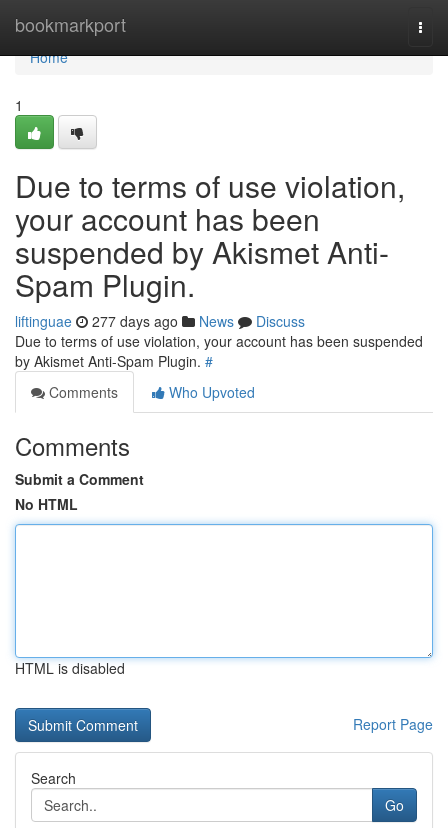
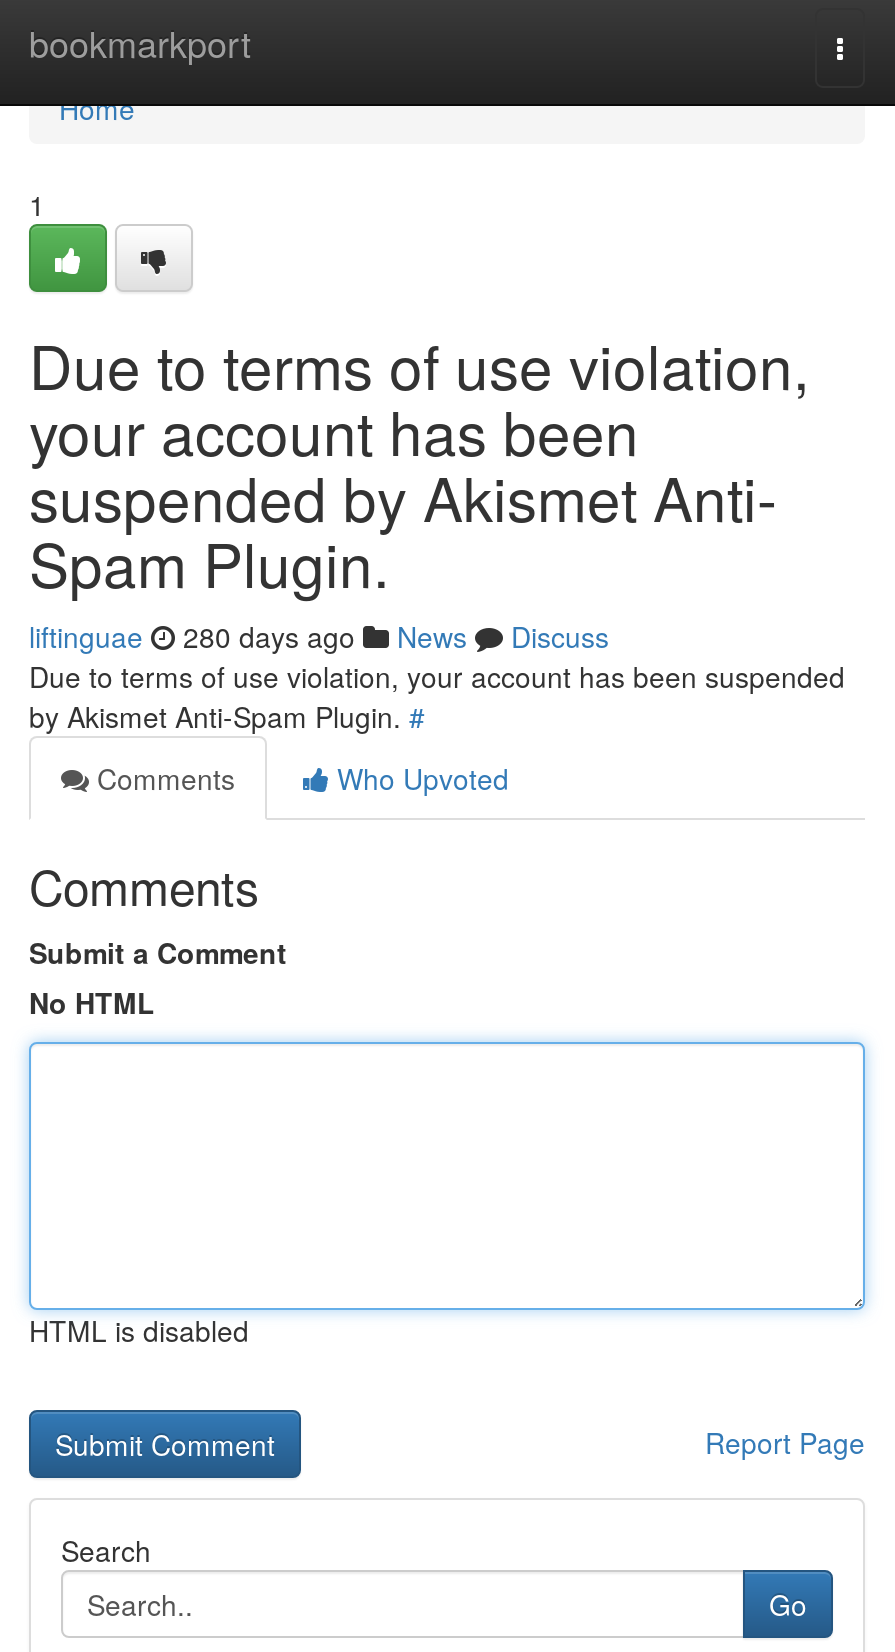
[15,311,305,331] liftinguae 277 days ago News Discuss -> [29,616,609,656] liftinguae 280 days ago News Discuss

